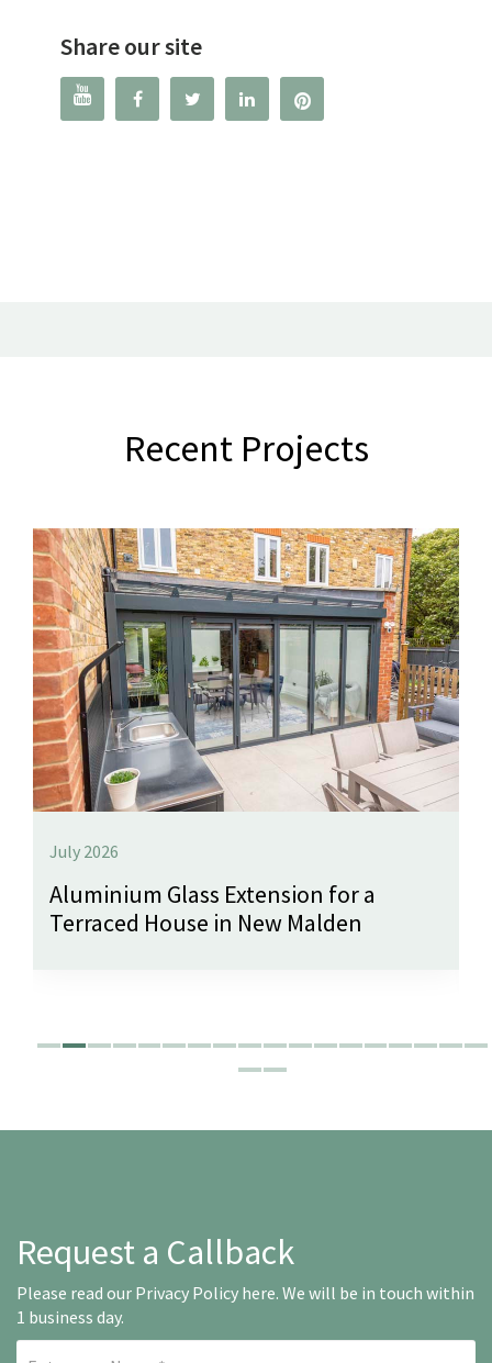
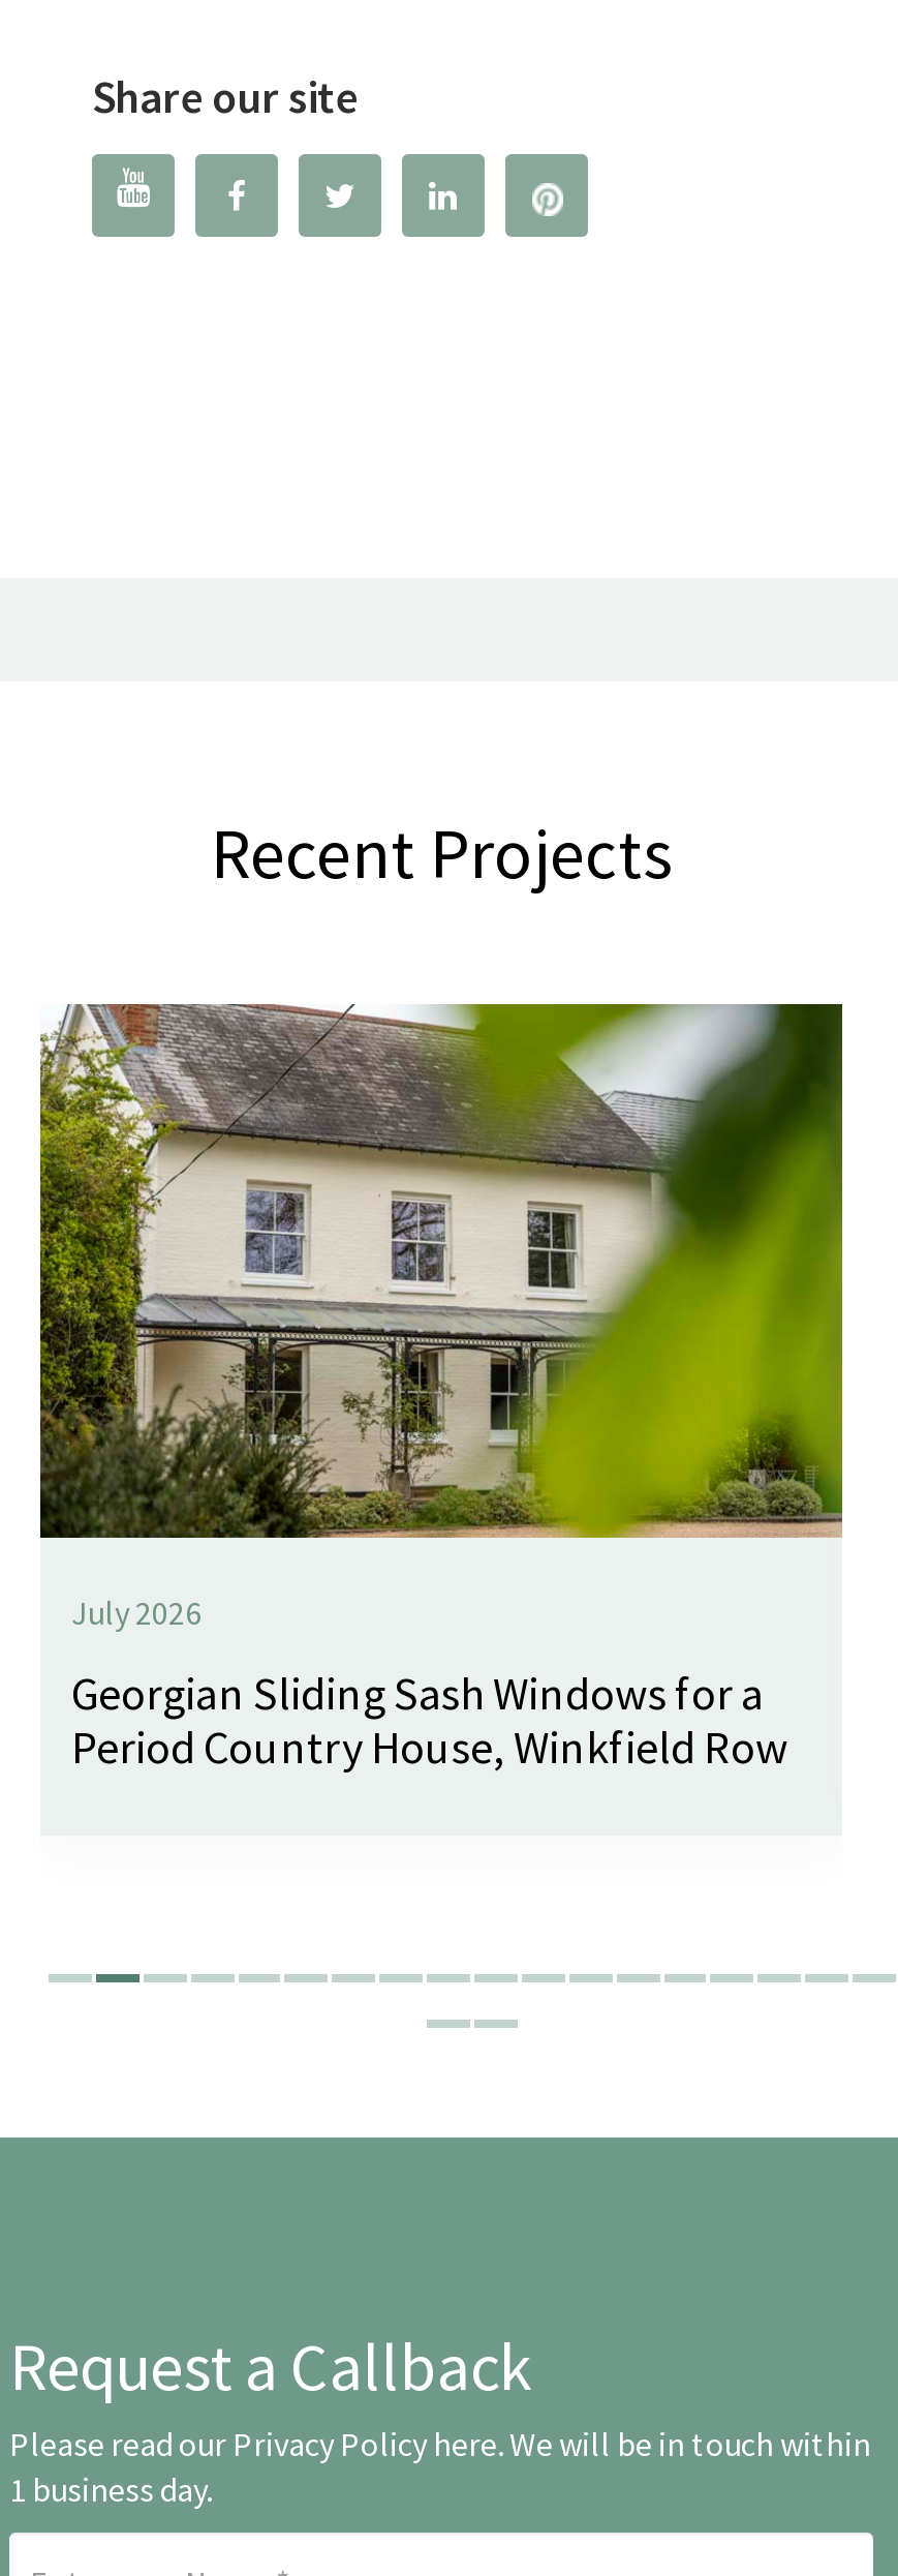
[32,527,460,813] [image] -> [38,1002,844,1540] [image]
[49,879,376,939] Aluminium Glass Extension for a | Terraced House in New Malden -> [71,1665,788,1777] Georgian Sliding Sash Windows for a | Period Country House, Winkfield Row

